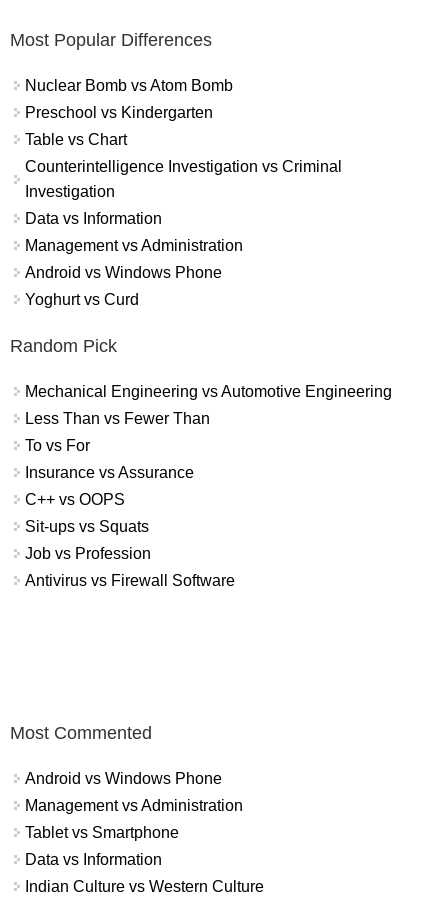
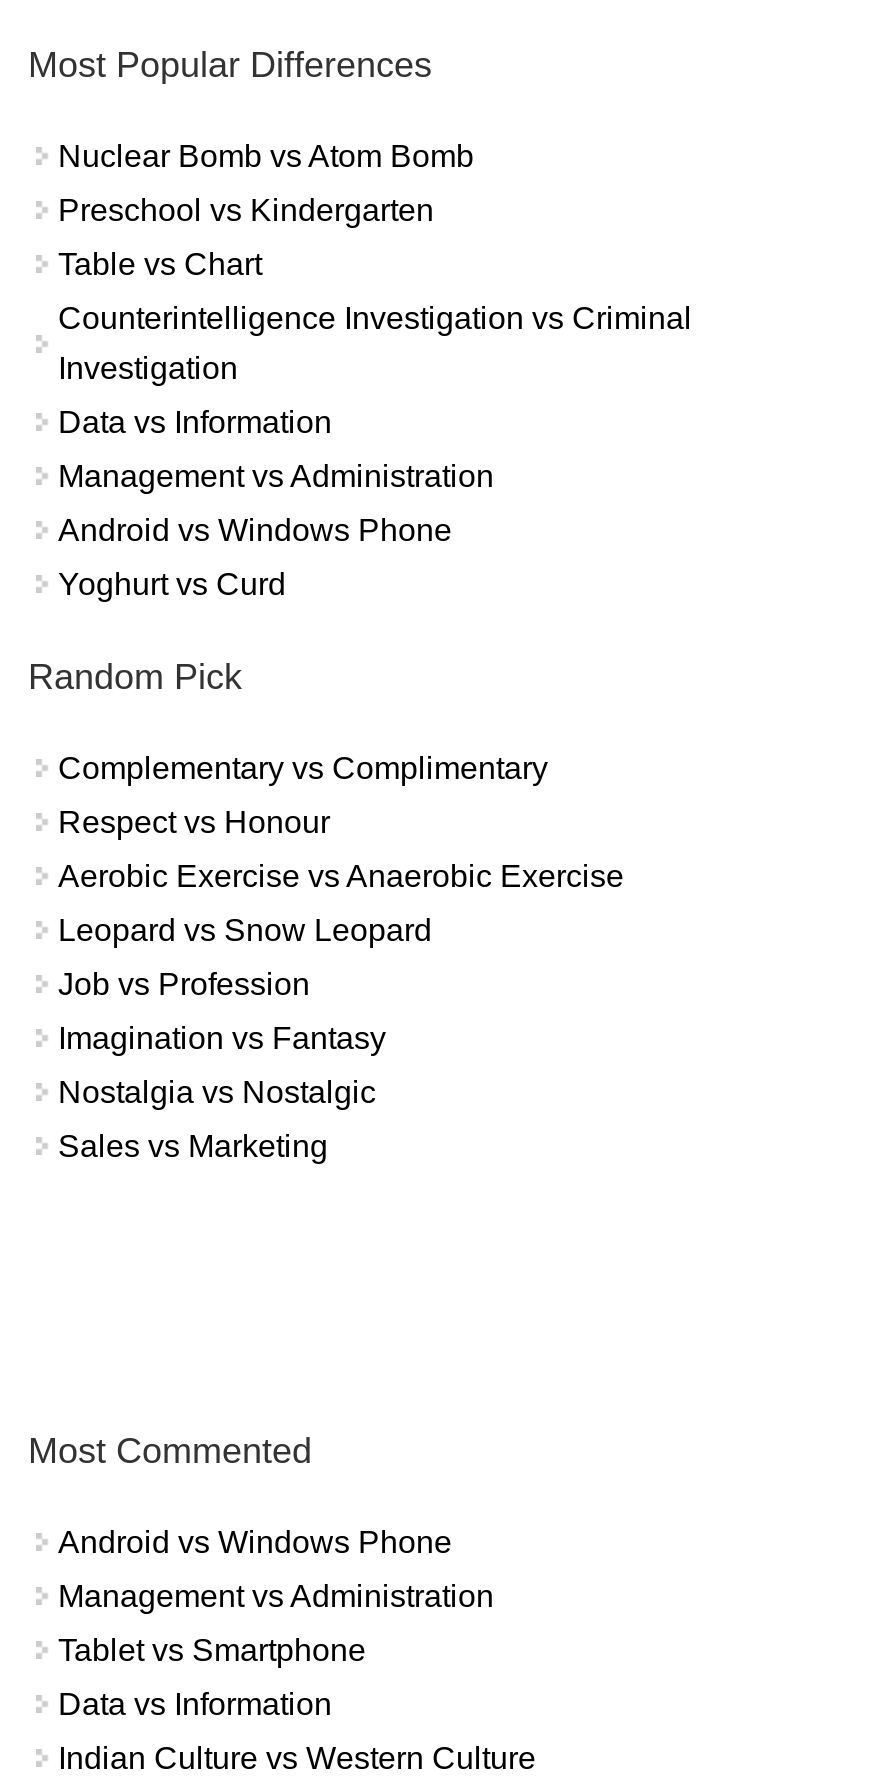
[25,383,392,535] Mechanical Engineering vs Automotive Engineering | Less Than vs Fewer Than | To vs For | Insurance vs Assurance | C++ vs OOPS | Sit-ups vs Squats -> [58,752,624,948] Complementary vs Complimentary | Respect vs Honour | Aerobic Exercise vs Anaerobic Exercise | Leopard vs Snow Leopard
moved [25,545,151,562] -> [58,968,310,1002]: Job vs Profession
[25,572,235,589] Antivirus vs Firewall Software -> [58,1022,386,1164] Imagination vs Fantasy | Nostalgia vs Nostalgic | Sales vs Marketing

